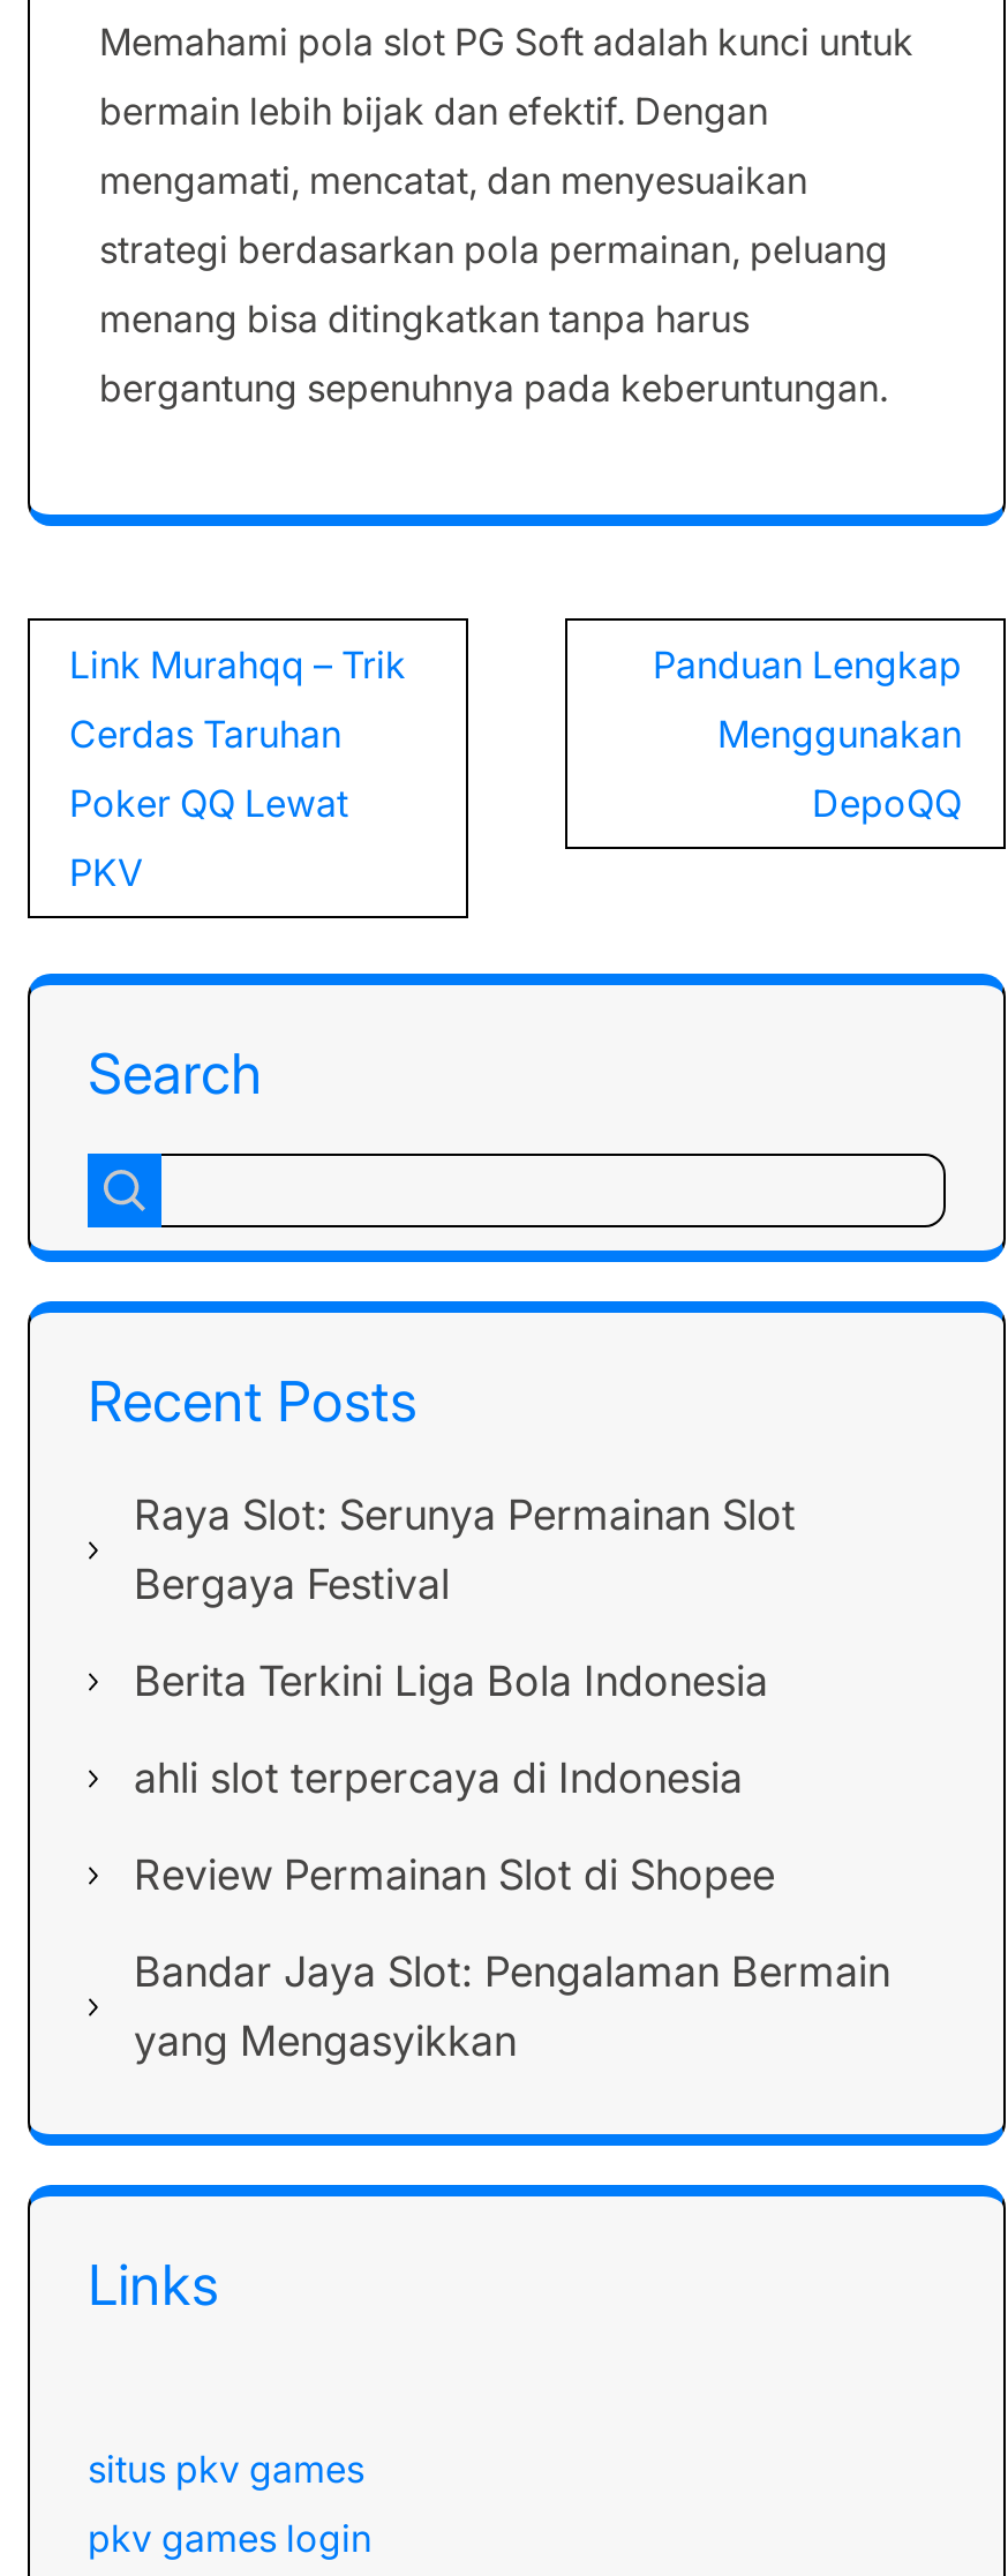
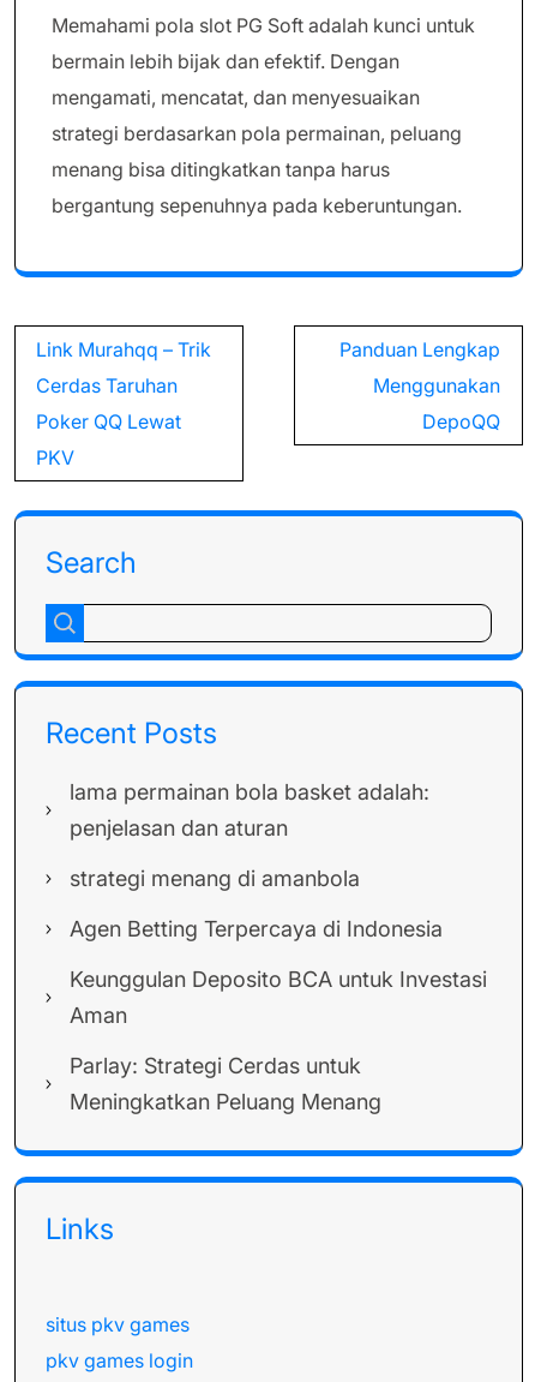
[134,1490,796,1608] Raya Slot: Serunya Permainan Slot | Bergaya Festival -> [70,779,429,840] lama permainan bola basket adalah: | penjelasan dan aturan
[134,1657,768,1705] Berita Terkini Liga Bola Indonesia -> [70,866,360,891] strategi menang di amanbola
[134,1753,743,1802] ahli slot terpercaya di Indonesia -> [70,916,443,941] Agen Betting Terpercaya di Indonesia
[134,1850,775,1899] Review Permainan Slot di Shopee -> [70,967,487,1028] Keunggulan Deposito BCA untuk Investasi | Aman
[134,1947,890,2065] Bandar Jaya Slot: Pengalaman Bermain | yang Mengasyikkan -> [70,1053,381,1114] Parlay: Strategi Cerdas untuk | Meningkatkan Peluang Menang

